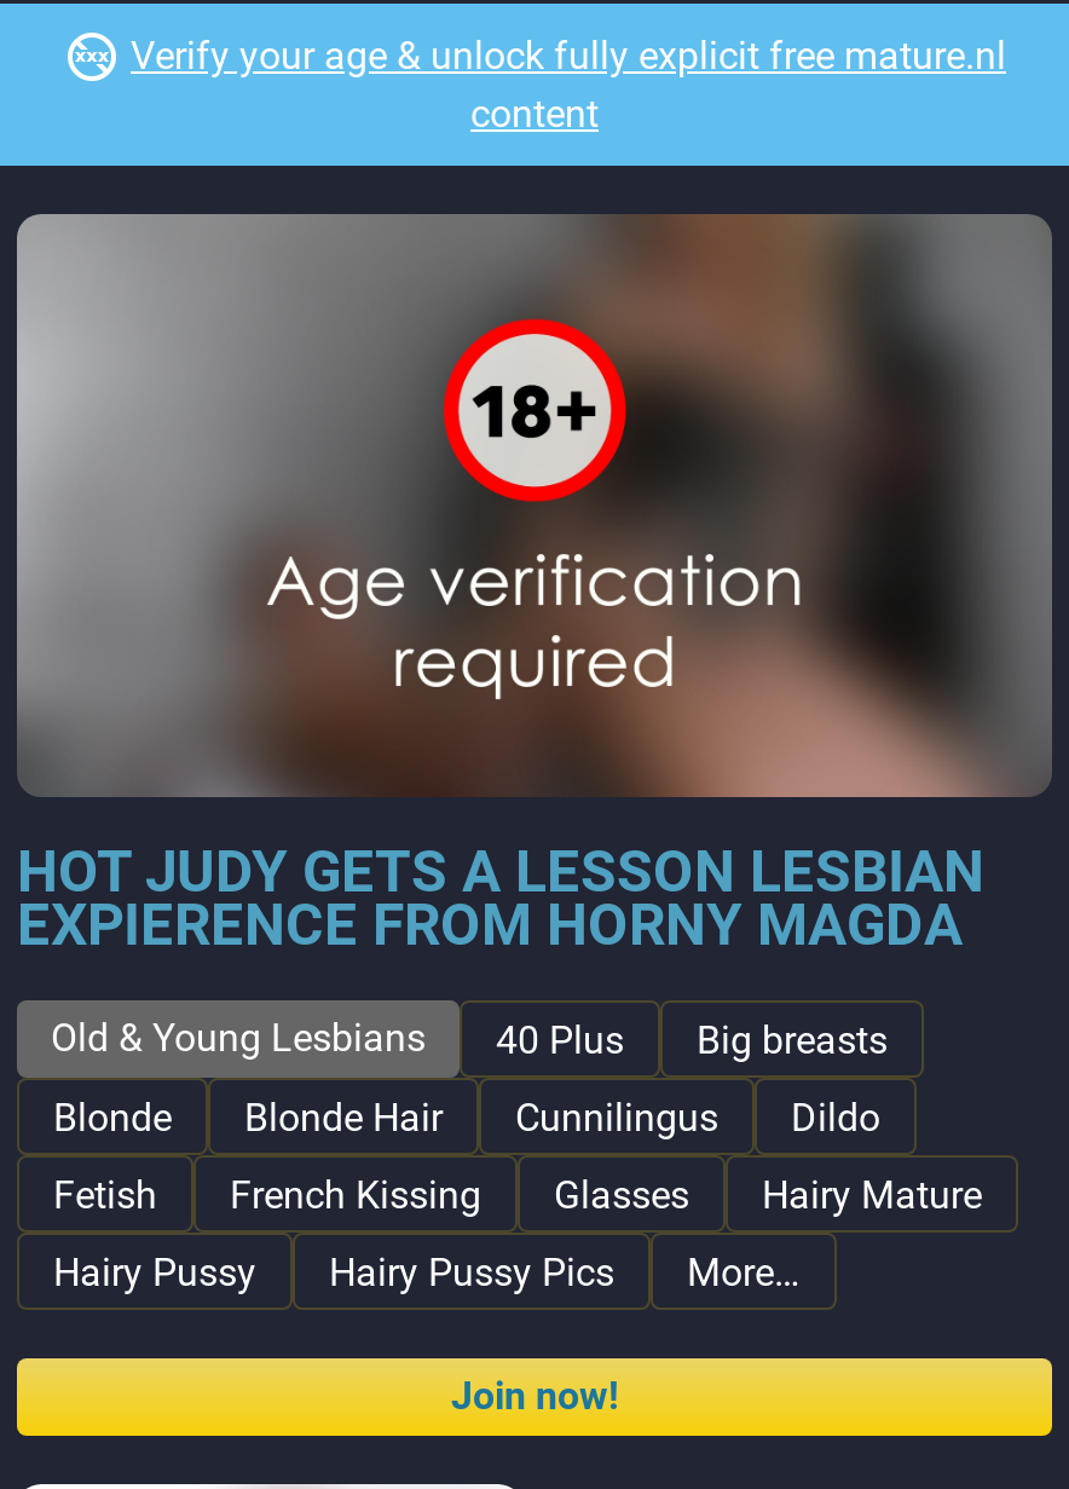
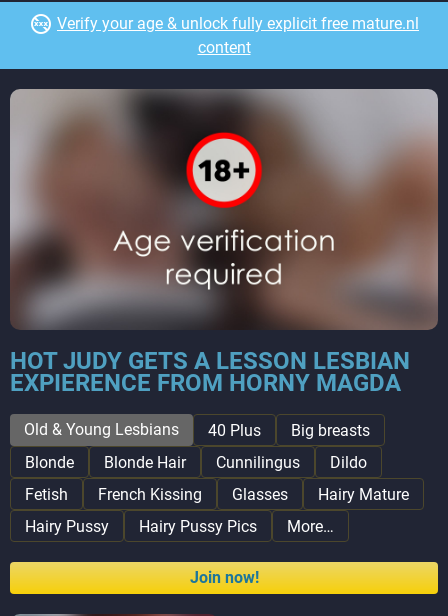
[17,214,1052,797] [image] -> [10,88,438,329] [image]

